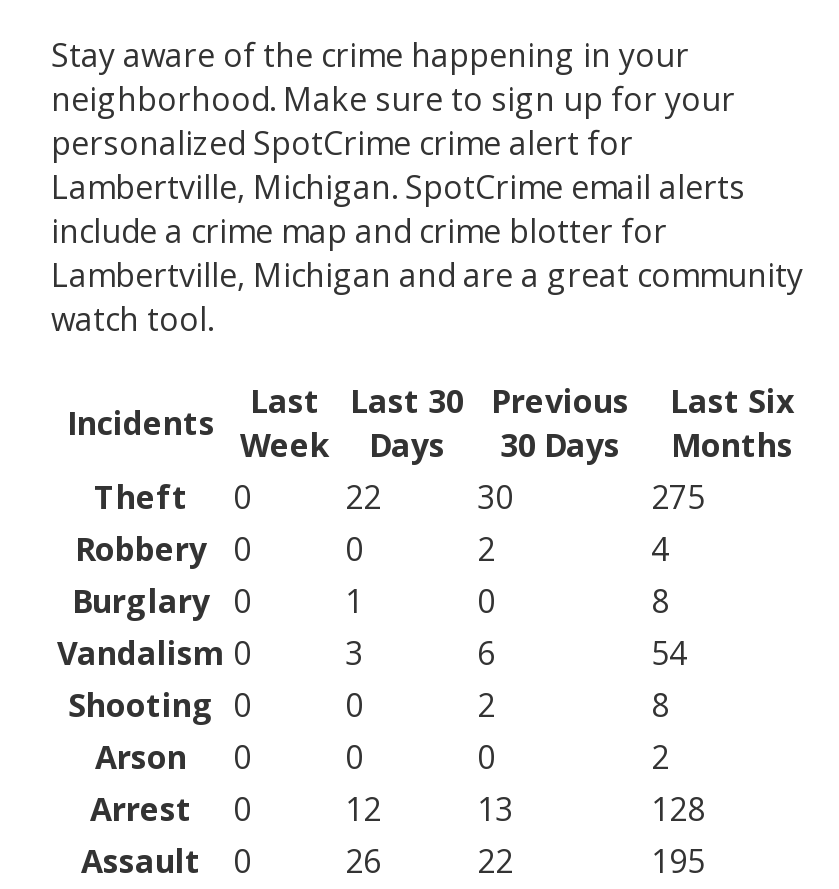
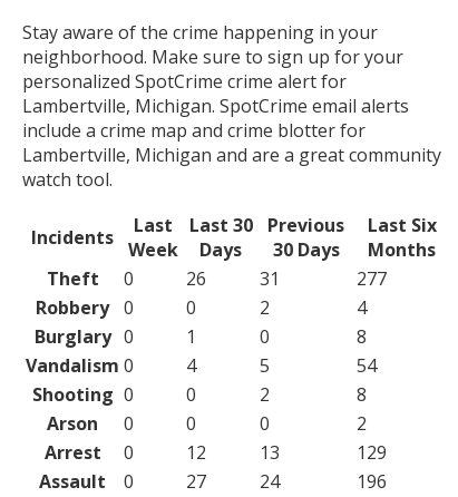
[345,475,381,519] 22 -> [186,266,206,291] 26
[477,475,513,519] 30 -> [260,266,280,291] 31
[651,475,705,519] 275 -> [357,266,387,291] 277
[345,631,363,675] 3 -> [186,353,196,378] 4
[477,631,495,675] 6 -> [260,353,270,378] 5
[651,787,705,831] 128 -> [357,440,387,464] 129
[345,839,381,883] 26 -> [186,469,206,493] 27
[477,839,513,883] 22 -> [260,469,280,493] 24
[651,839,705,883] 195 -> [357,469,387,493] 196

